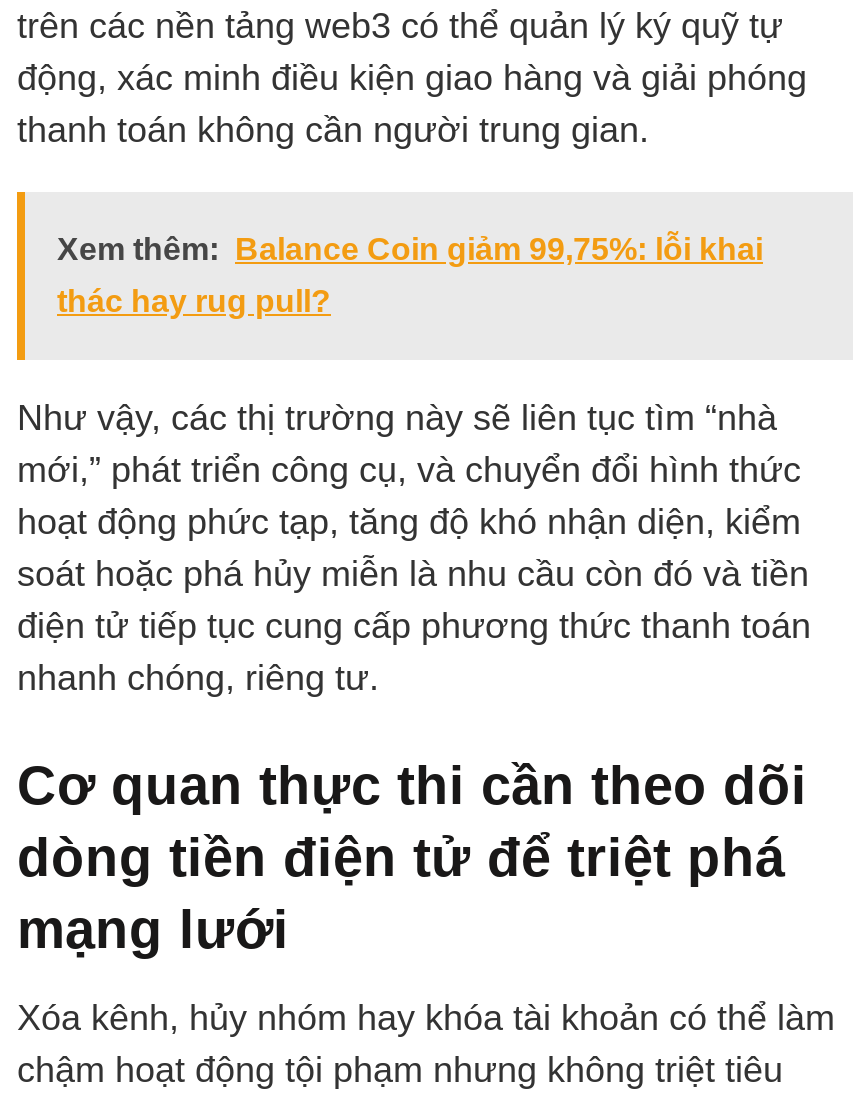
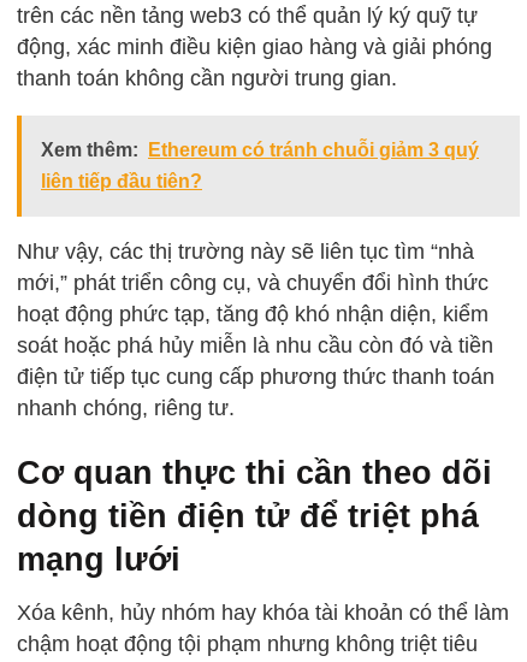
[57,232,763,266] Xem thêm: Balance Coin giảm 99,75%: lỗi khai -> [41,140,479,160] Xem thêm: Ethereum có tránh chuỗi giảm 3 quý
[57,284,331,318] thác hay rug pull? -> [41,171,202,191] liên tiếp đầu tiên?

